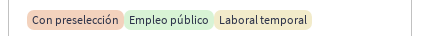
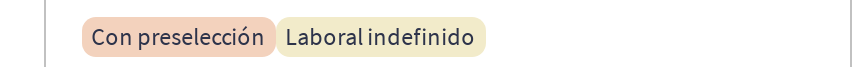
[129,12,307,27] Empleo público | Laboral temporal -> [285,20,475,50] Laboral indefinido

